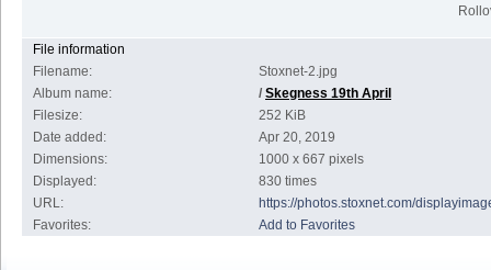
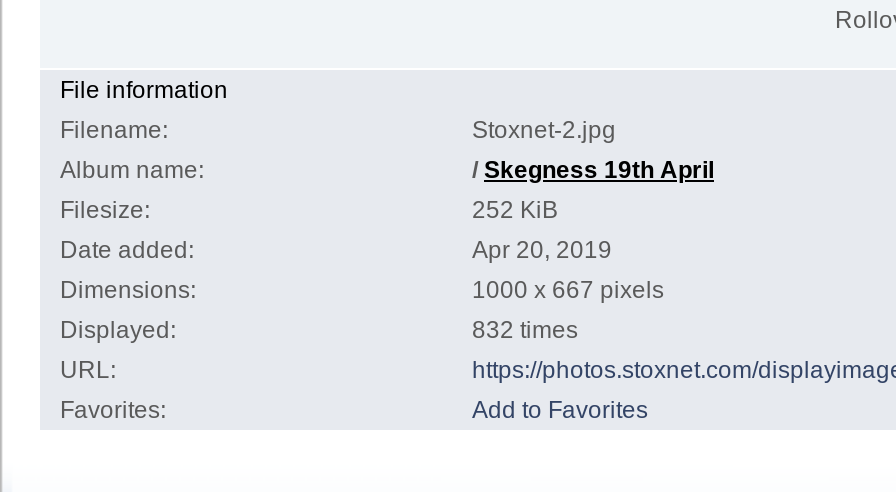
[259,173,317,189] 830 times -> [472,316,578,344] 832 times

